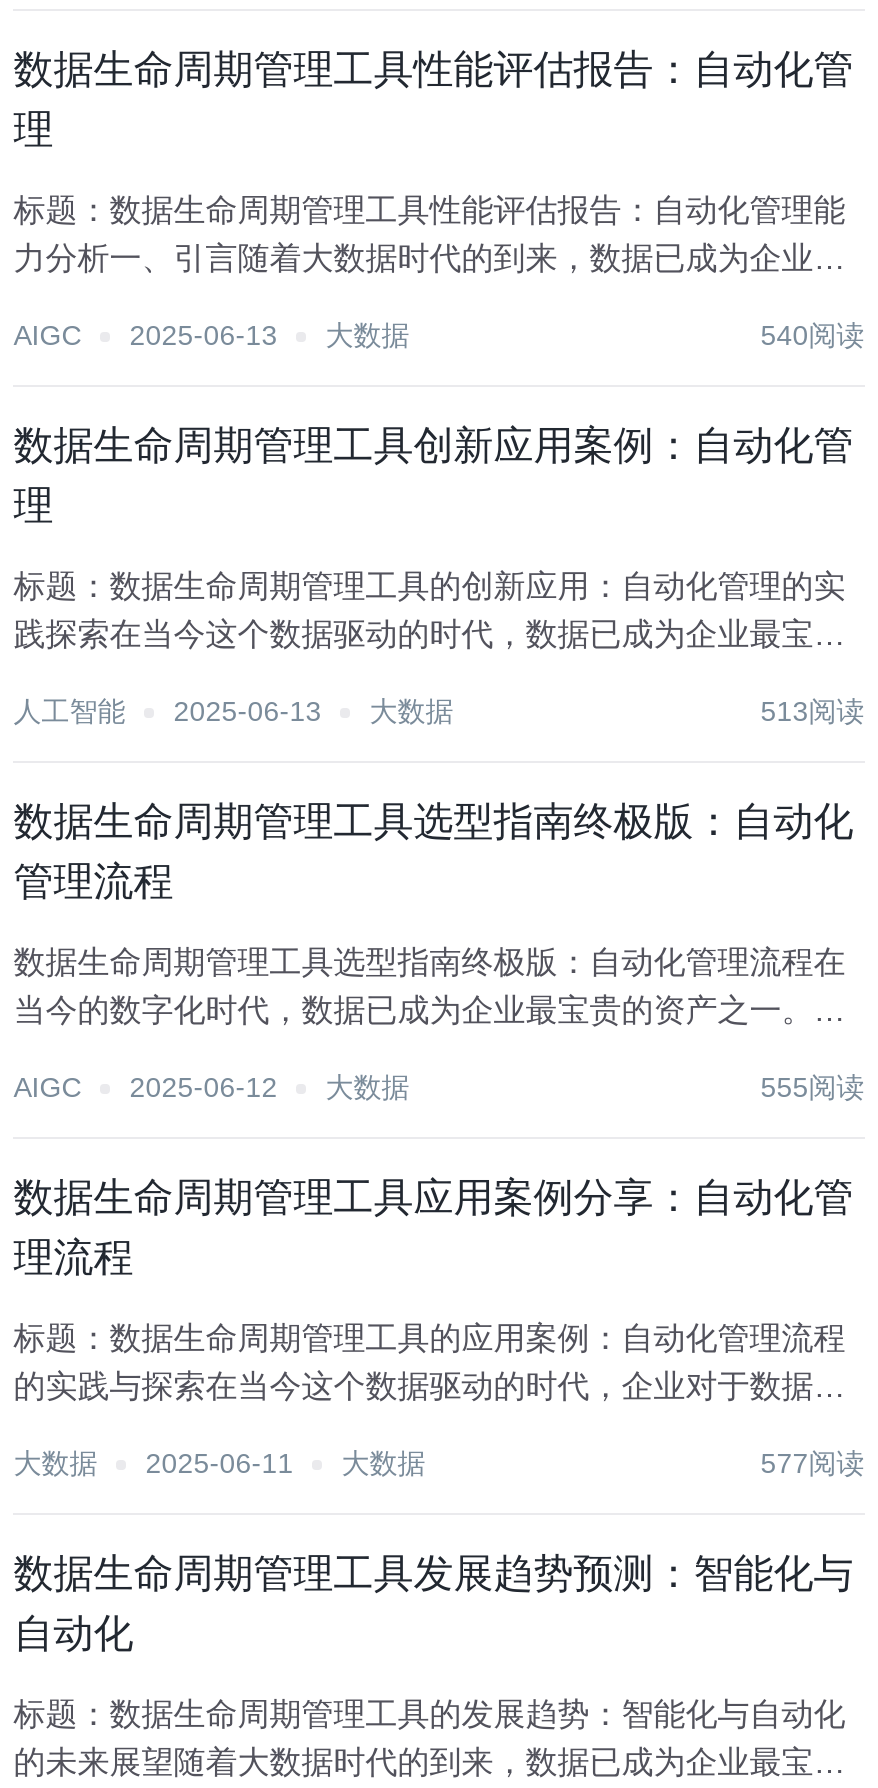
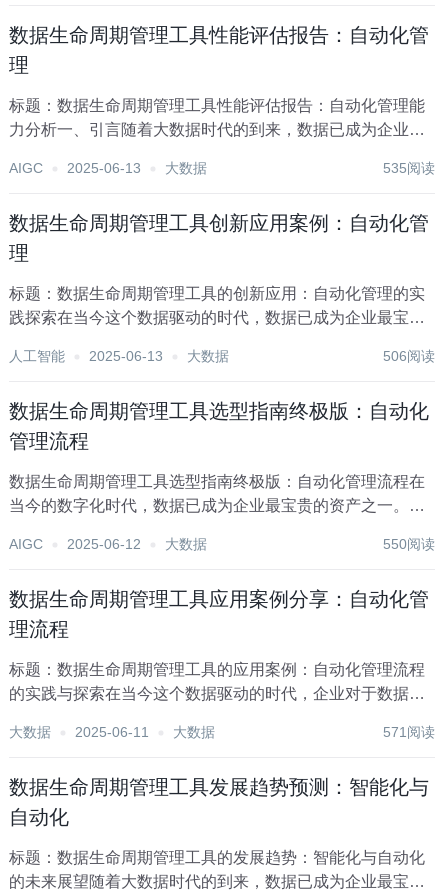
[761,319,865,351] 540阅读 -> [383,160,435,176] 535阅读
[761,695,865,727] 513阅读 -> [383,348,435,364] 506阅读
[761,1071,865,1103] 555阅读 -> [383,536,435,552] 550阅读
[761,1447,865,1479] 577阅读 -> [383,724,435,740] 571阅读

